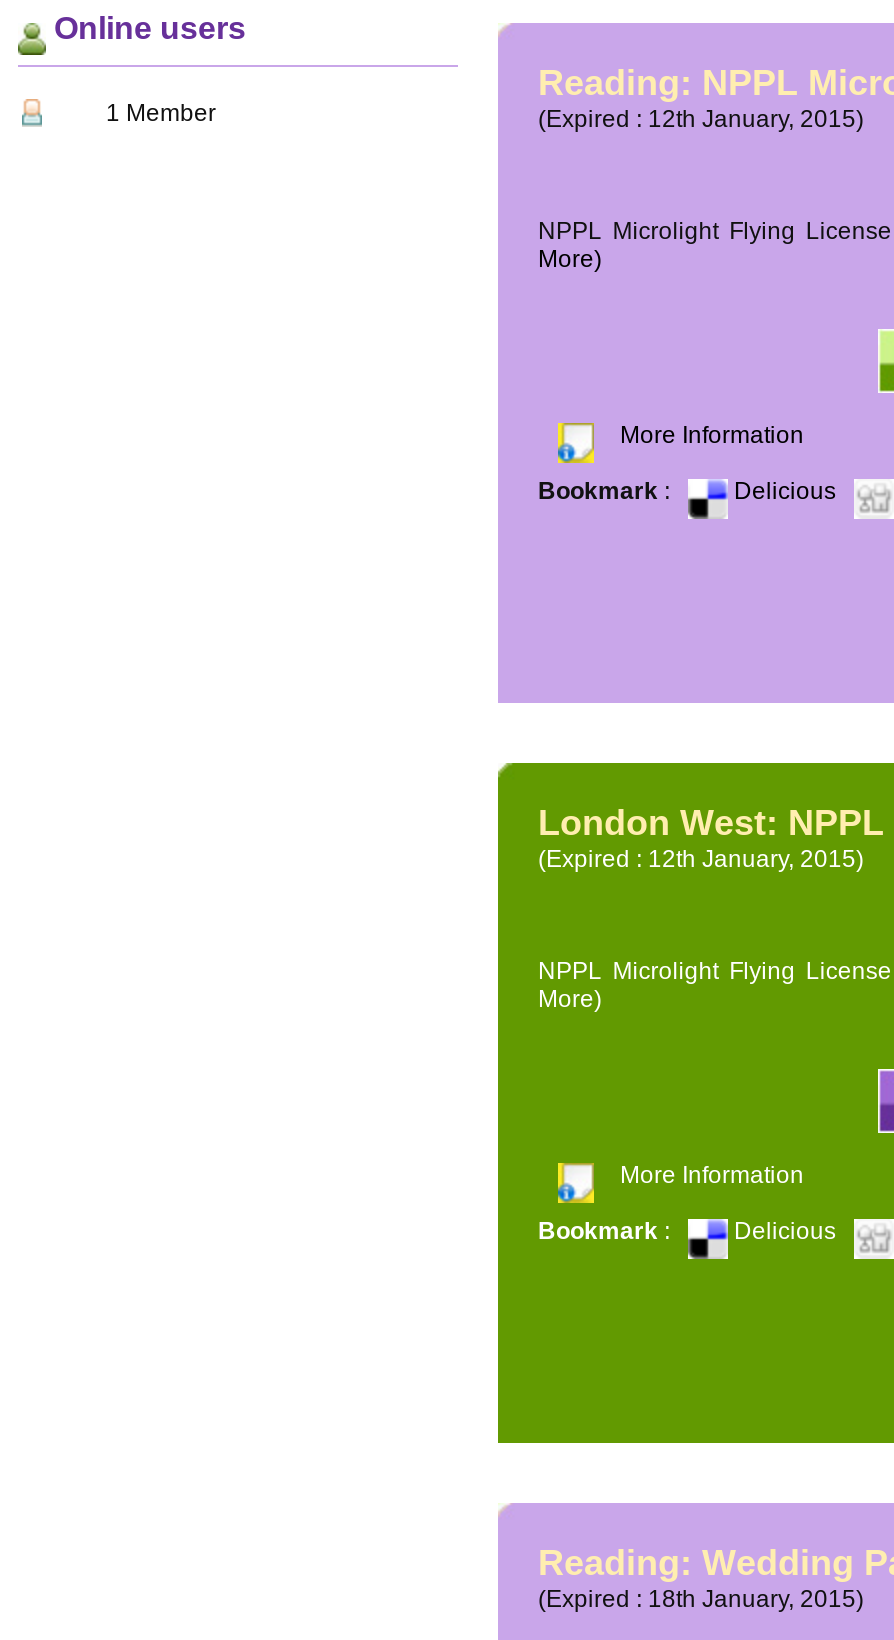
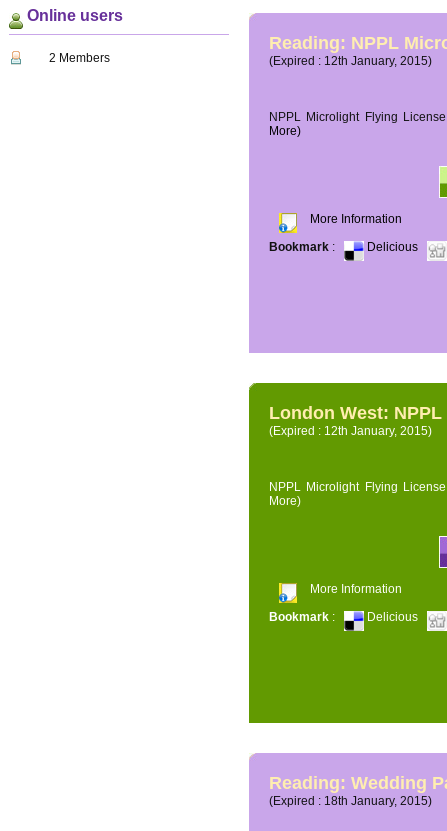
[106,98,216,126] 1 Member -> [49,51,110,65] 2 Members

